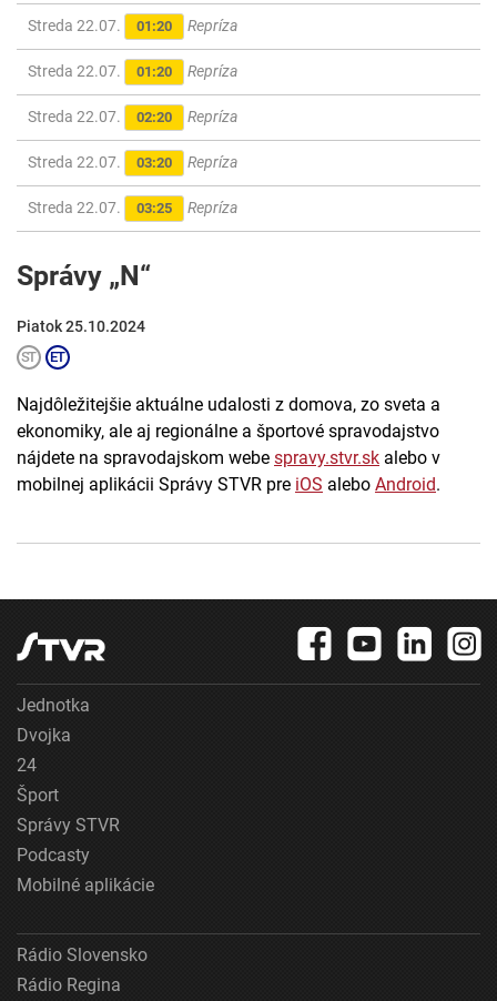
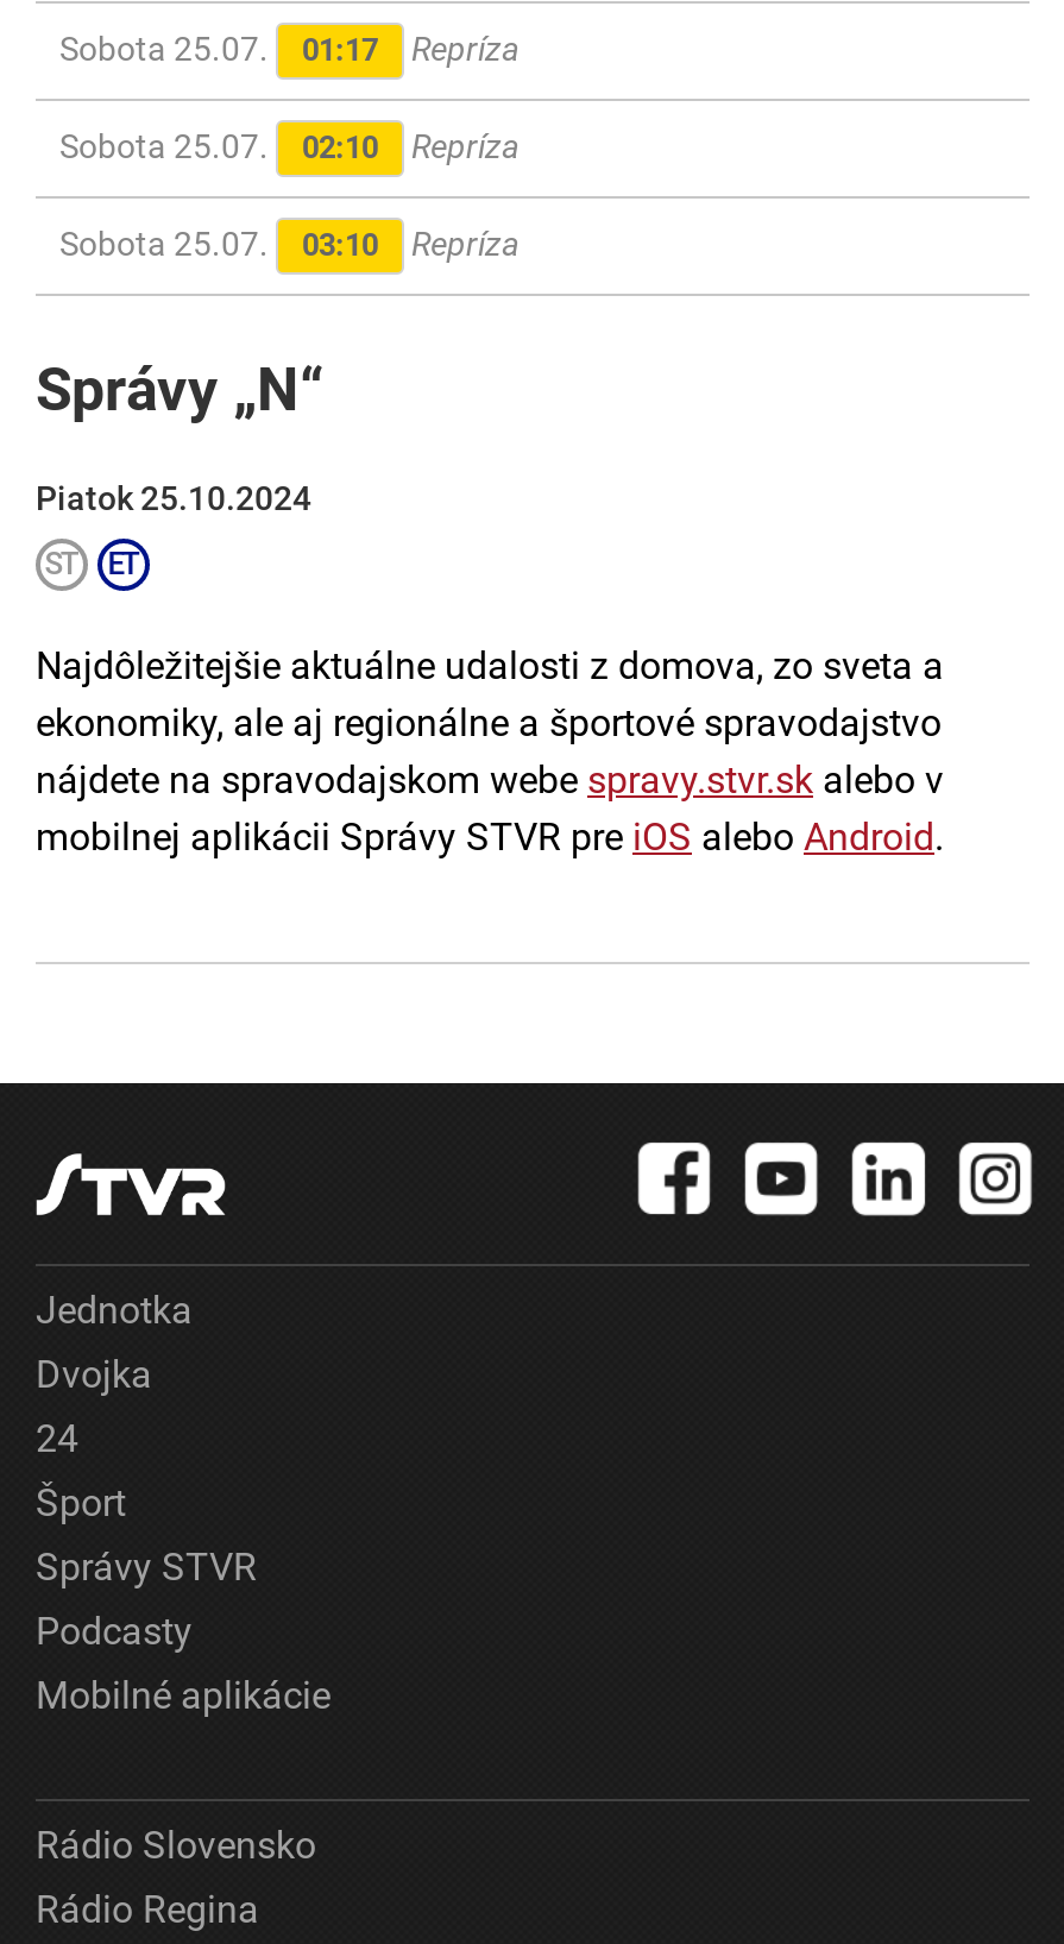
[28,17,172,35] Streda 22.07. | 01:20 -> [59,30,378,68] Sobota 25.07. | 01:17
[28,62,172,80] Streda 22.07. | 01:20 -> [59,128,378,166] Sobota 25.07. | 02:10
[28,108,237,217] Streda 22.07. | 02:20 | Repríza | Streda 22.07. | 03:20 | Repríza | Streda 22.07. | 03:25 -> [59,225,378,263] Sobota 25.07. | 03:10

